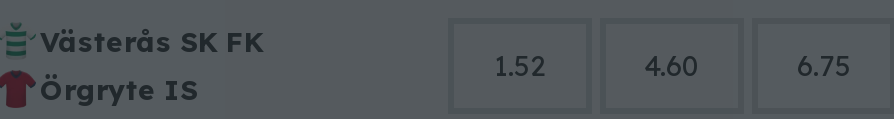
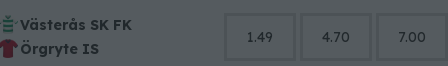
[494,47,851,83] 1.52 | 4.60 | 6.75 -> [247,28,426,46] 1.49 | 4.70 | 7.00

